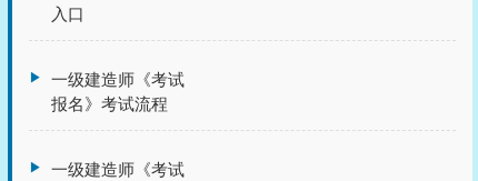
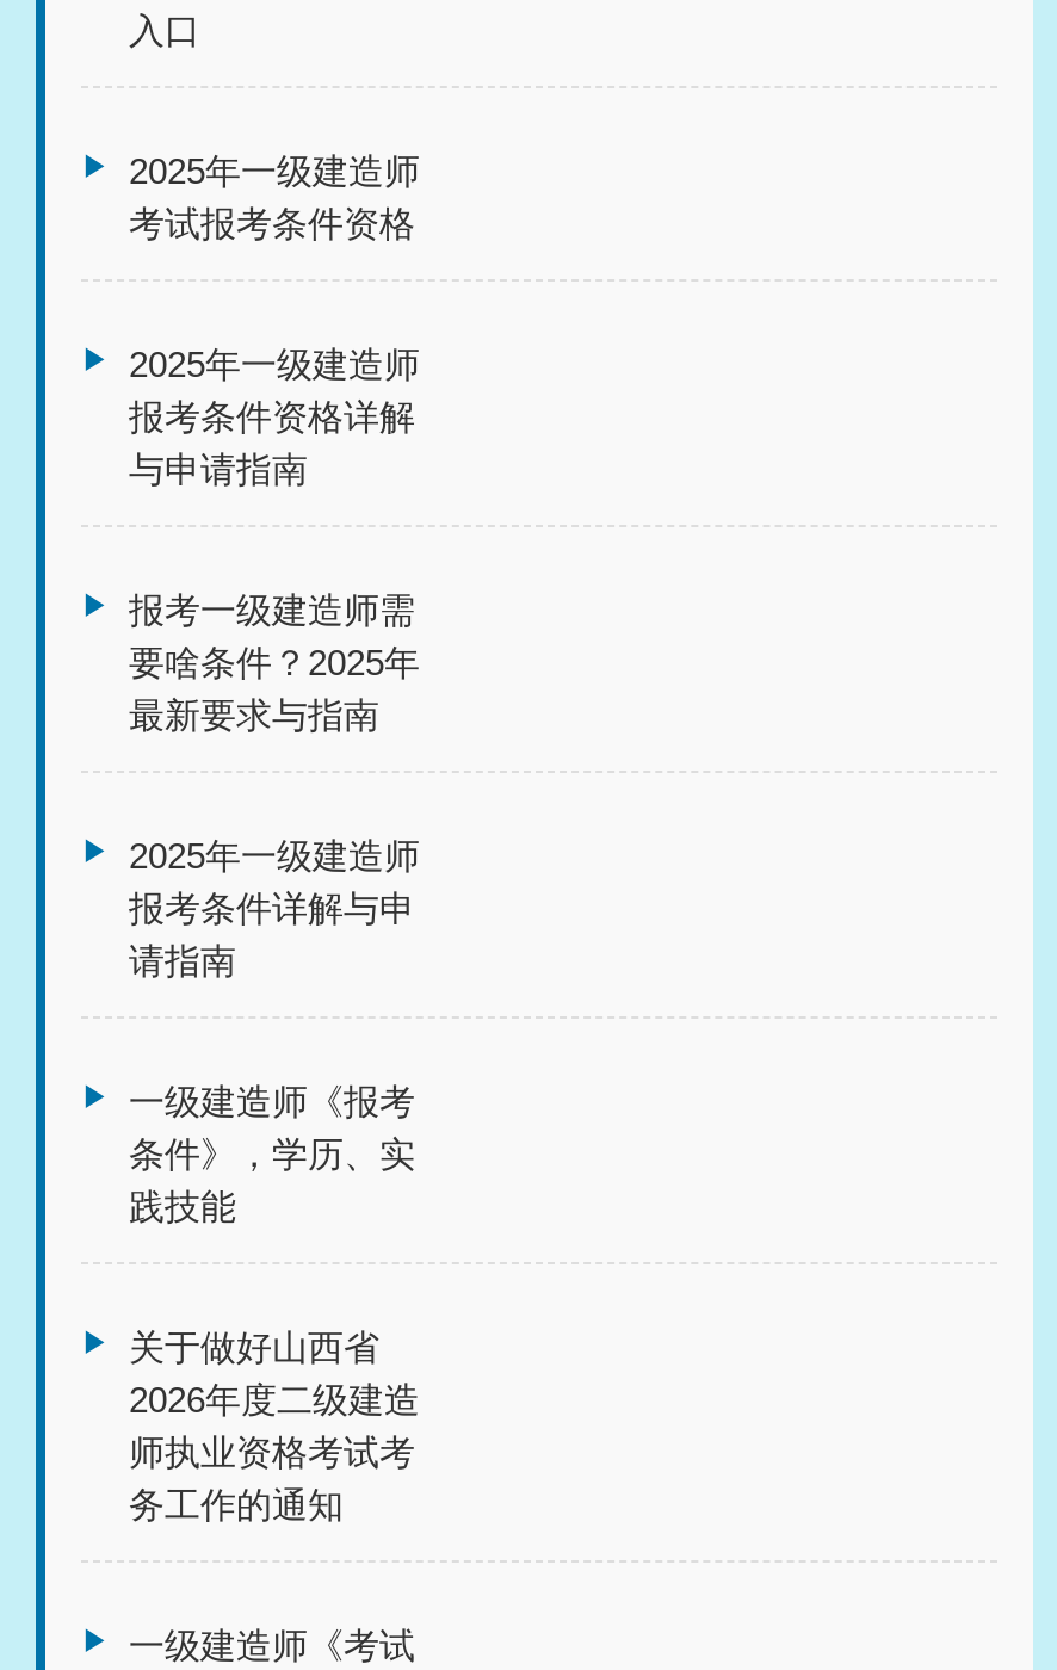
[51,69,185,113] 一级建造师《考试 | 报名》考试流程 -> [129,149,420,1523] 2025年一级建造师 | 考试报考条件资格 | 2025年一级建造师 | 报考条件资格详解 | 与申请指南 | 报考一级建造师需 | 要啥条件？2025年 | 最新要求与指南 | 2025年一级建造师 | 报考条件详解与申 | 请指南 | 一级建造师《报考 | 条件》，学历、实 | 践技能 | 关于做好山西省 | 2026年度二级建造 | 师执业资格考试考 | 务工作的通知

